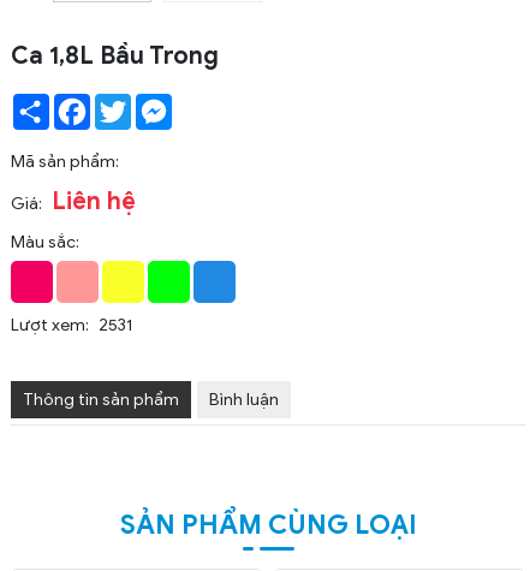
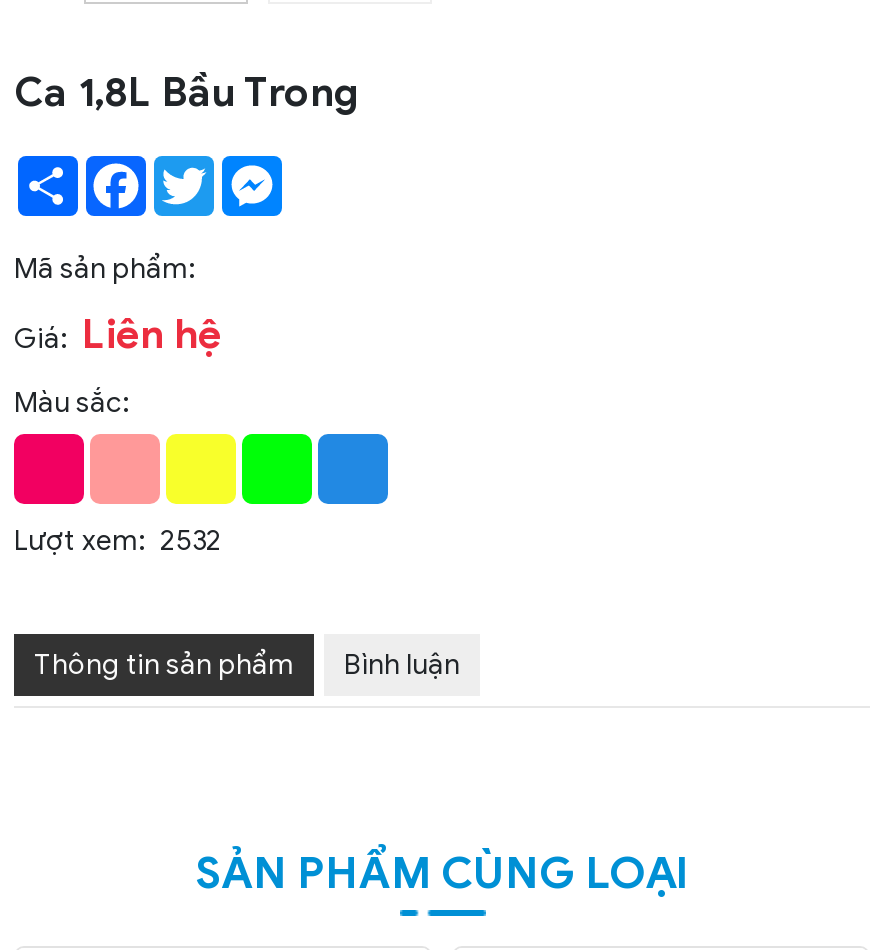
[11,315,132,335] Lượt xem: 2531 -> [14,524,222,558] Lượt xem: 2532

